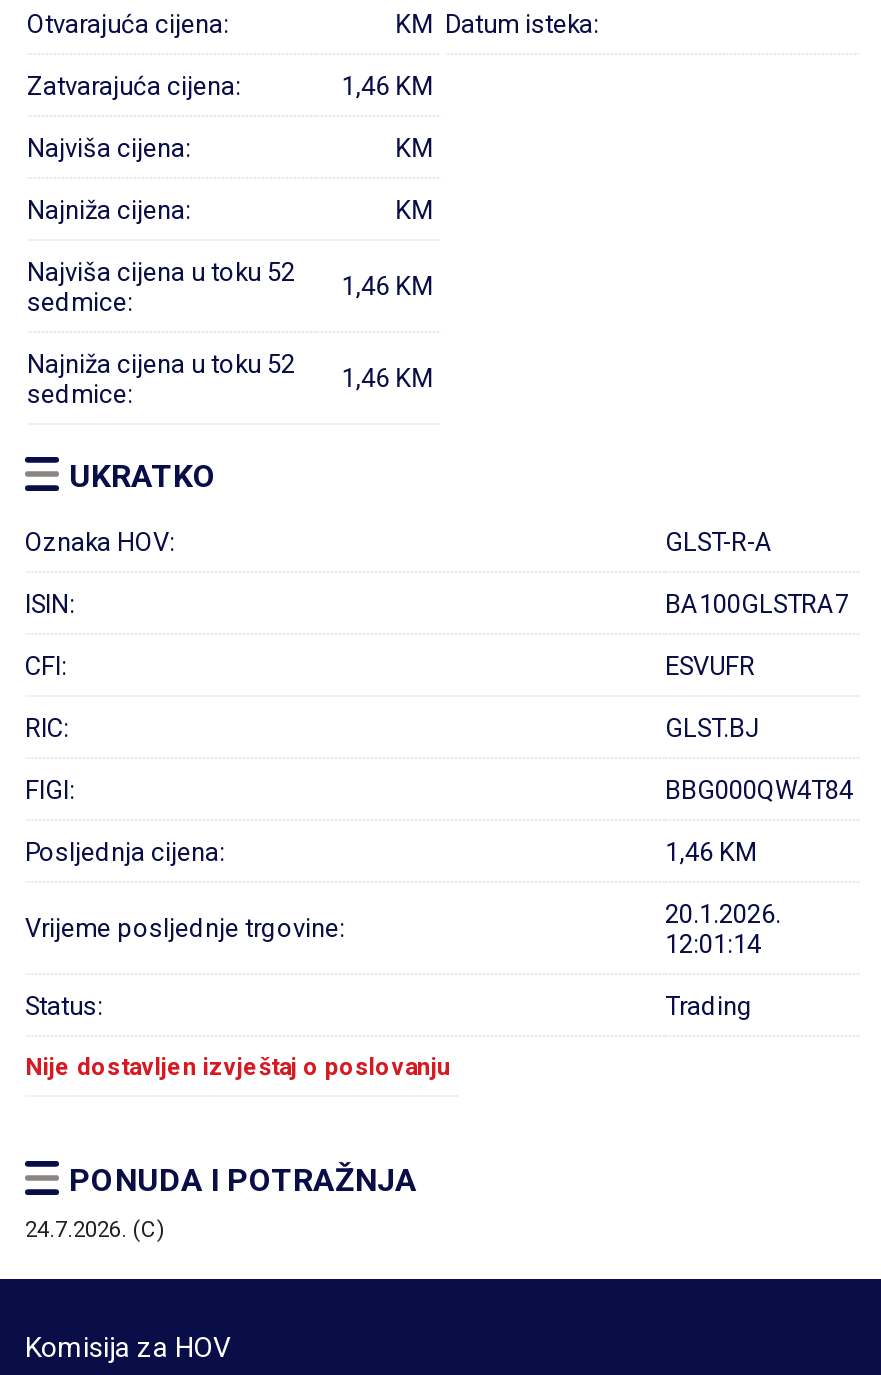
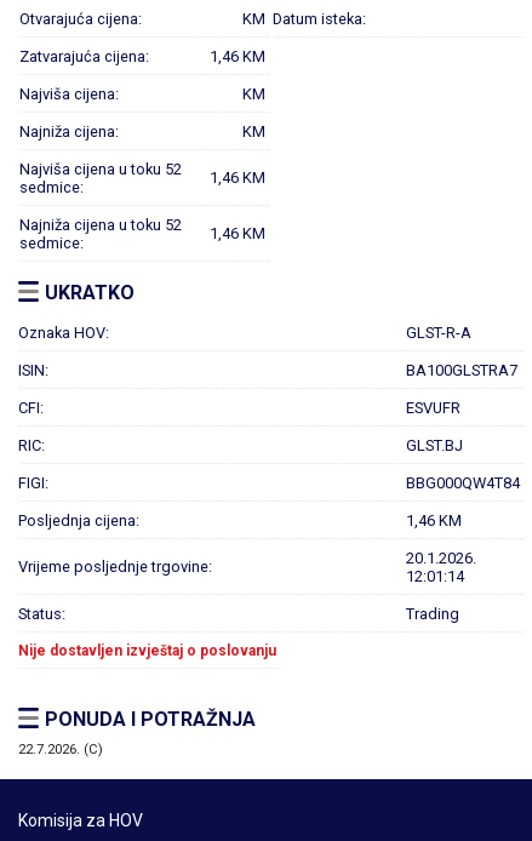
[25,1217,165,1243] 24.7.2026. (C) -> [18,741,103,757] 22.7.2026. (C)

